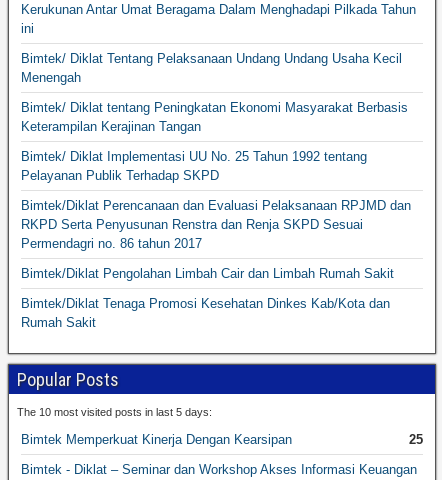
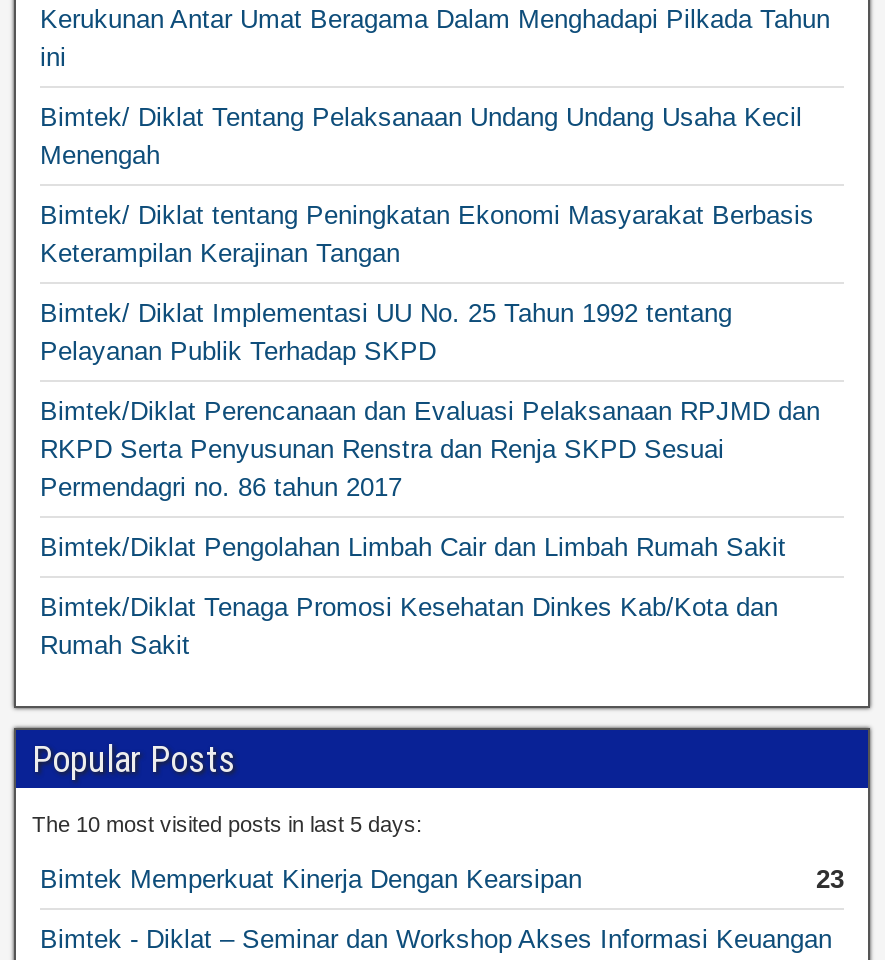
[409,432,423,447] 25 -> [816,865,844,895] 23

